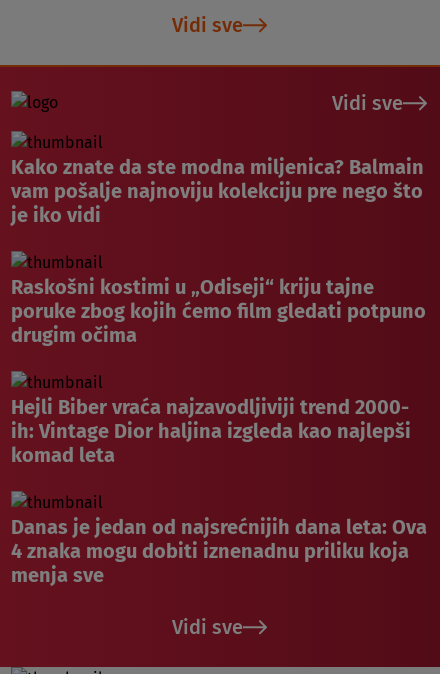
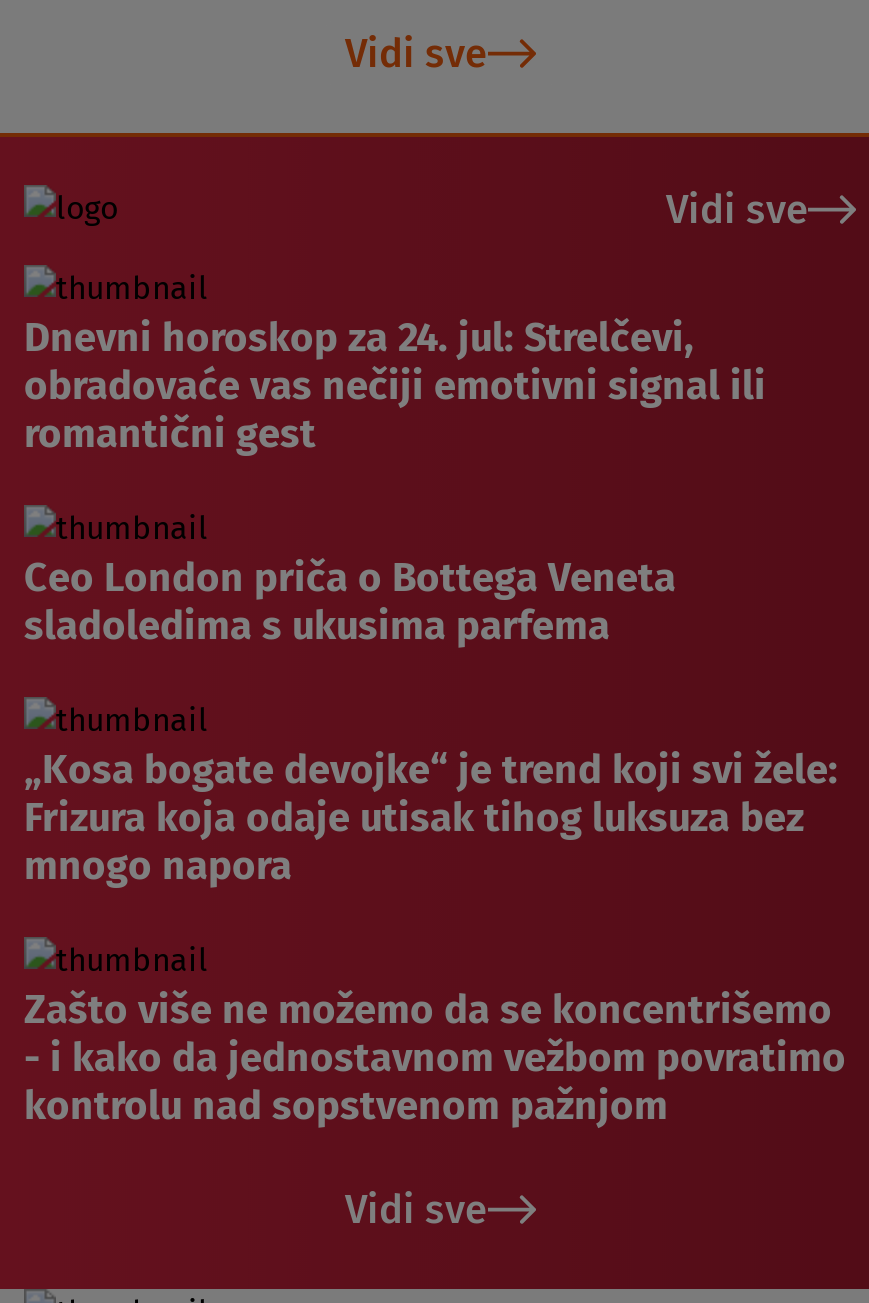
[11,155,424,227] Kako znate da ste modna miljenica? Balmain | vam pošalje najnoviju kolekciju pre nego što | je iko vidi -> [24,313,766,457] Dnevni horoskop za 24. jul: Strelčevi, | obradovaće vas nečiji emotivni signal ili | romantični gest
[11,275,426,347] Raskošni kostimi u „Odiseji“ kriju tajne | poruke zbog kojih ćemo film gledati potpuno | drugim očima -> [24,553,676,649] Ceo London priča o Bottega Veneta | sladoledima s ukusima parfema
[11,395,411,467] Hejli Biber vraća najzavodljiviji trend 2000- | ih: Vintage Dior haljina izgleda kao najlepši | komad leta -> [24,745,838,889] „Kosa bogate devojke“ je trend koji svi žele: | Frizura koja odaje utisak tihog luksuza bez | mnogo napora
[11,515,427,587] Danas je jedan od najsrećnijih dana leta: Ova | 4 znaka mogu dobiti iznenadnu priliku koja | menja sve -> [24,985,846,1129] Zašto više ne možemo da se koncentrišemo | - i kako da jednostavnom vežbom povratimo | kontrolu nad sopstvenom pažnjom

